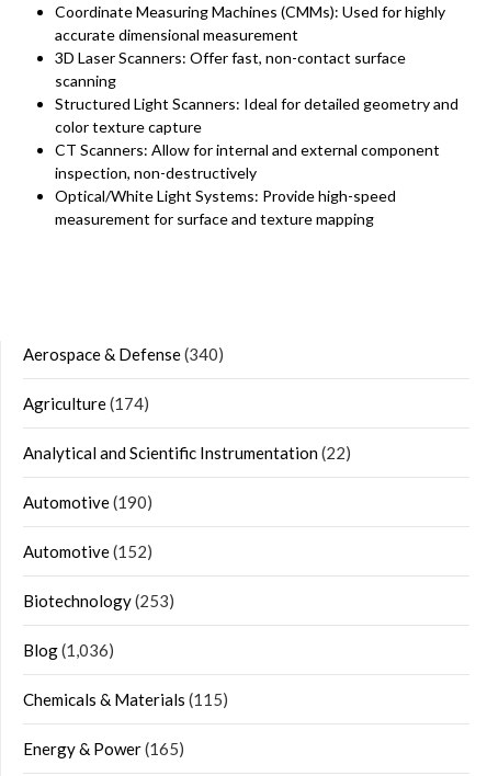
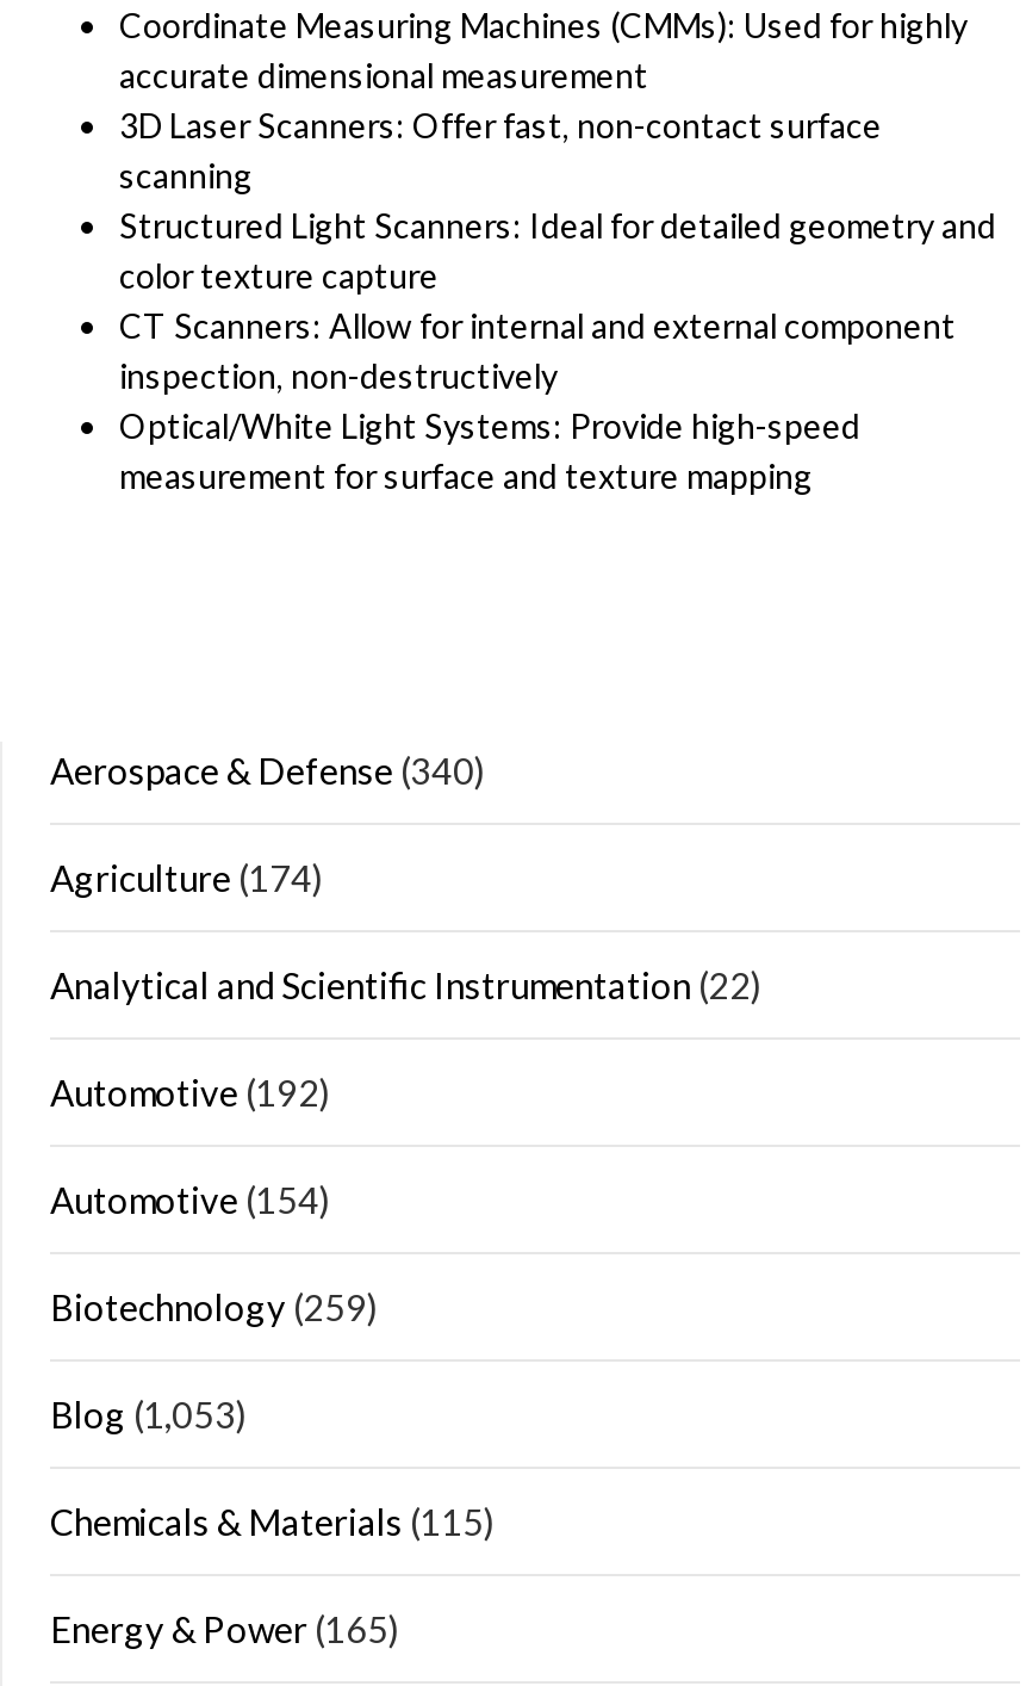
[23,492,152,512] Automotive (190) -> [50,1071,331,1114] Automotive (192)
[23,542,152,561] Automotive (152) -> [50,1179,331,1221] Automotive (154)
[23,591,174,611] Biotechnology (253) -> [50,1286,379,1329] Biotechnology (259)
[23,640,114,660] Blog (1,036) -> [50,1393,248,1436] Blog (1,053)

